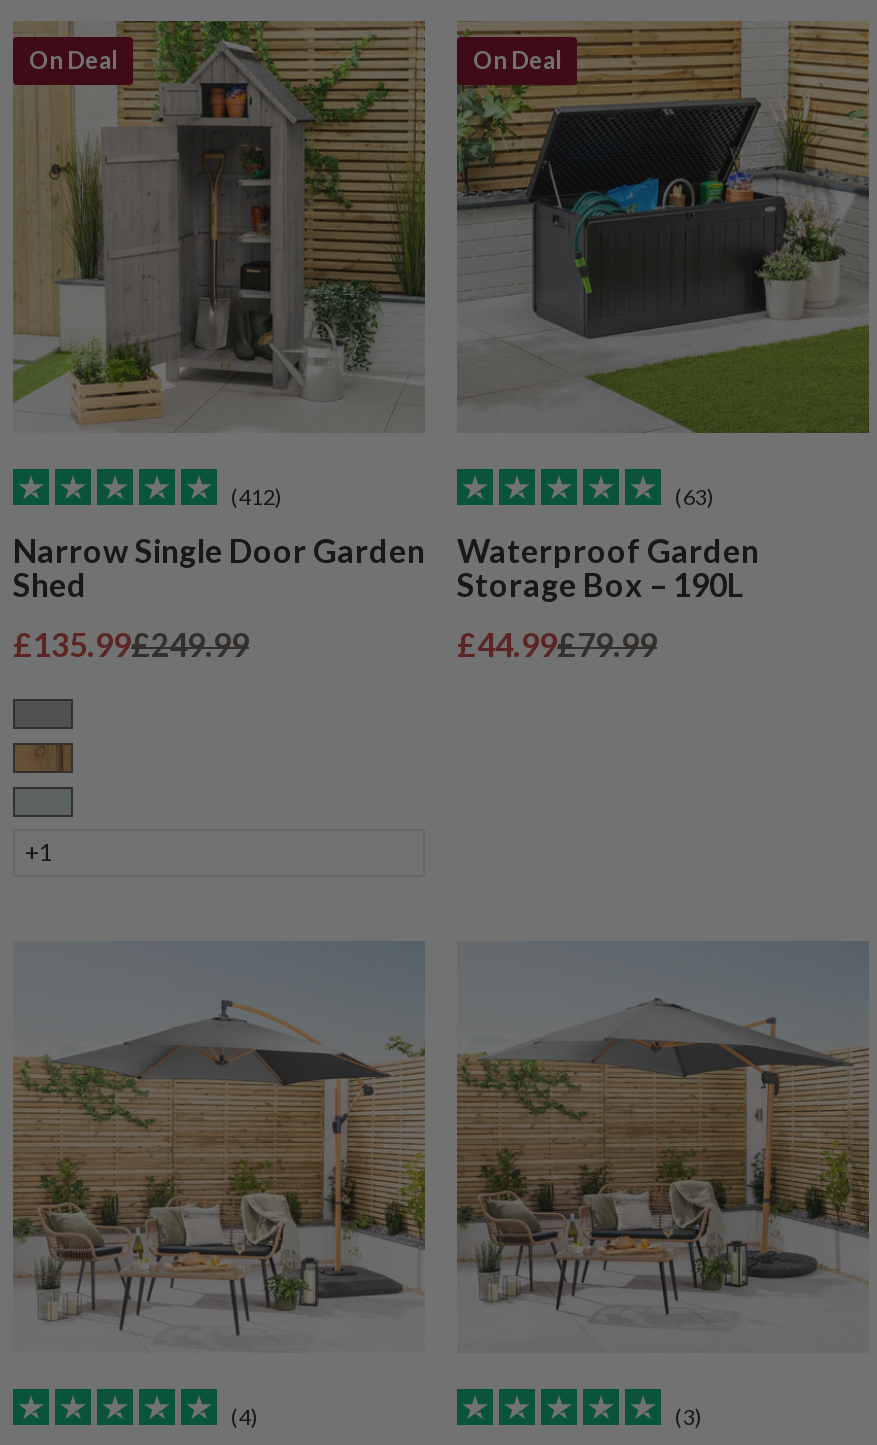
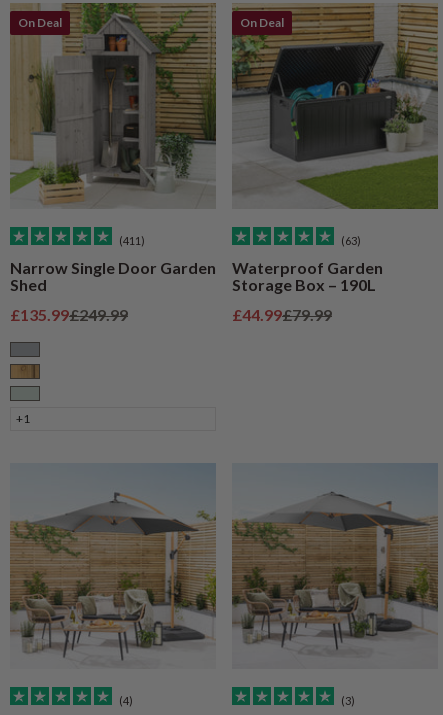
[231,483,283,509] (412) -> [119,234,145,247] (411)

